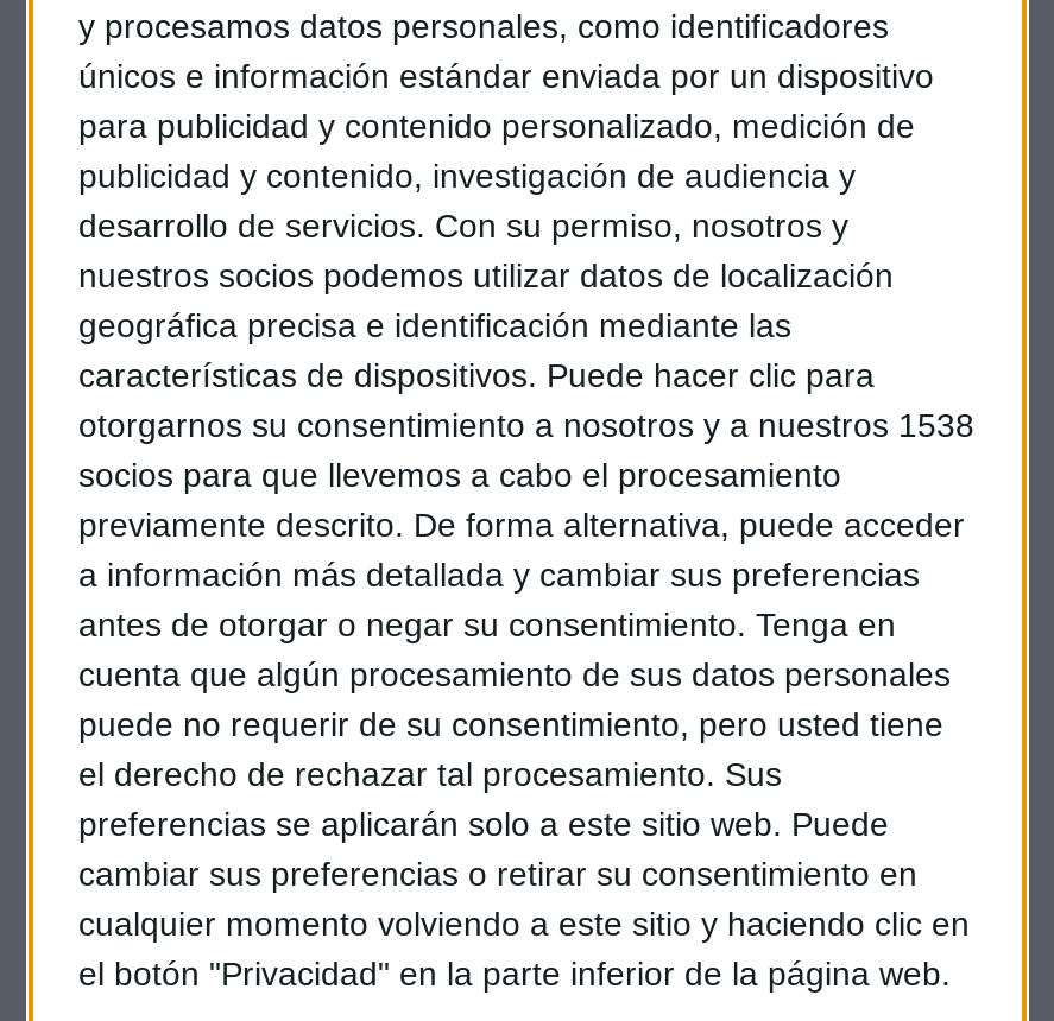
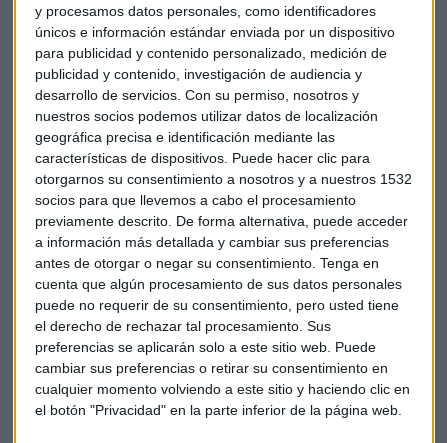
[78,406,974,444] otorgarnos su consentimiento a nosotros y a nuestros 1538 -> [35,171,412,187] otorgarnos su consentimiento a nosotros y a nuestros 1532

